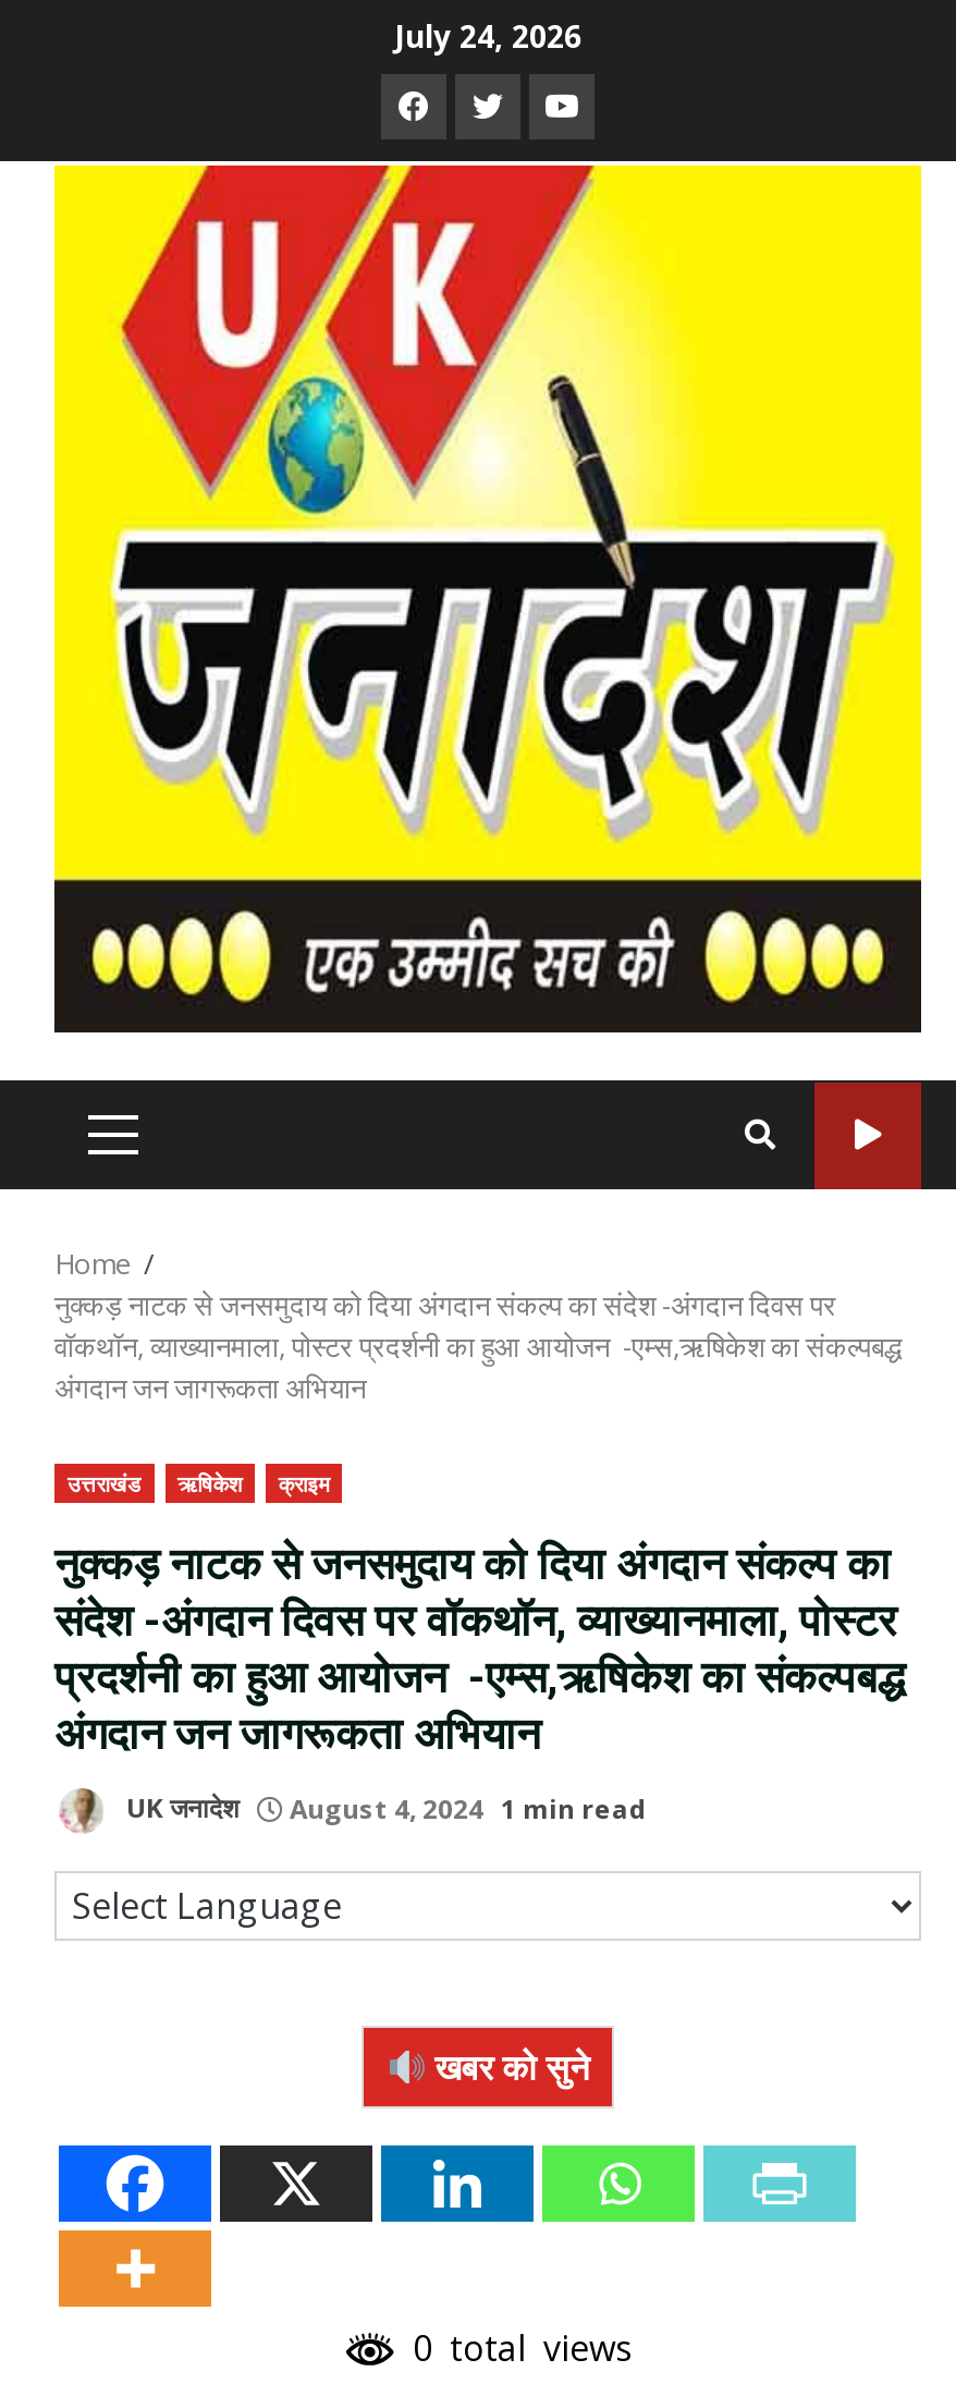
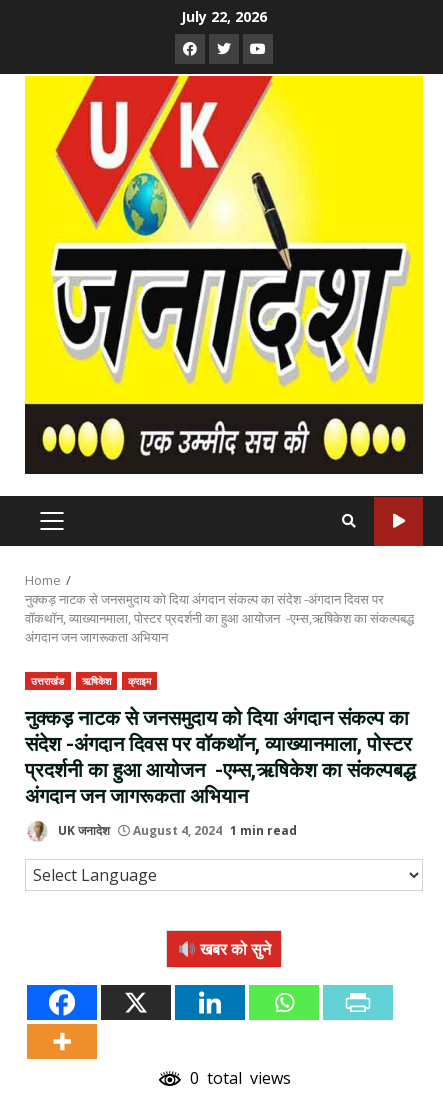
[394,15,581,57] July 24, 2026 -> [181,7,267,26] July 22, 2026

